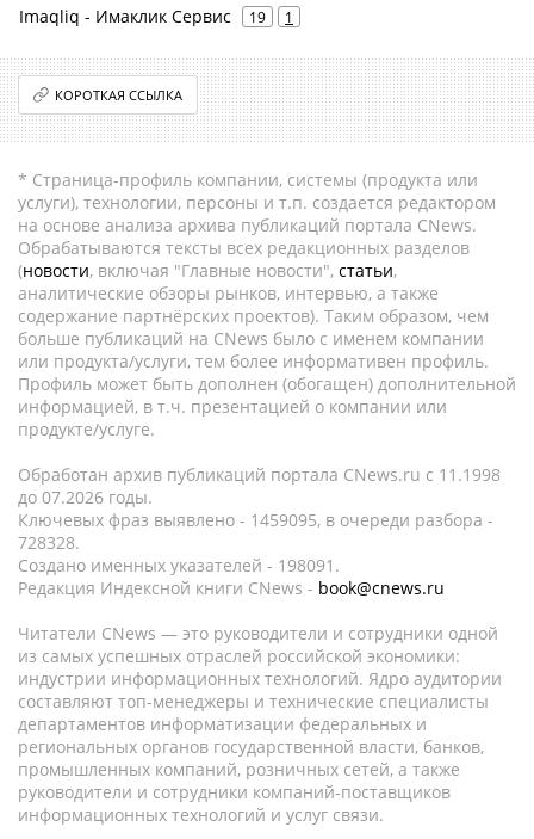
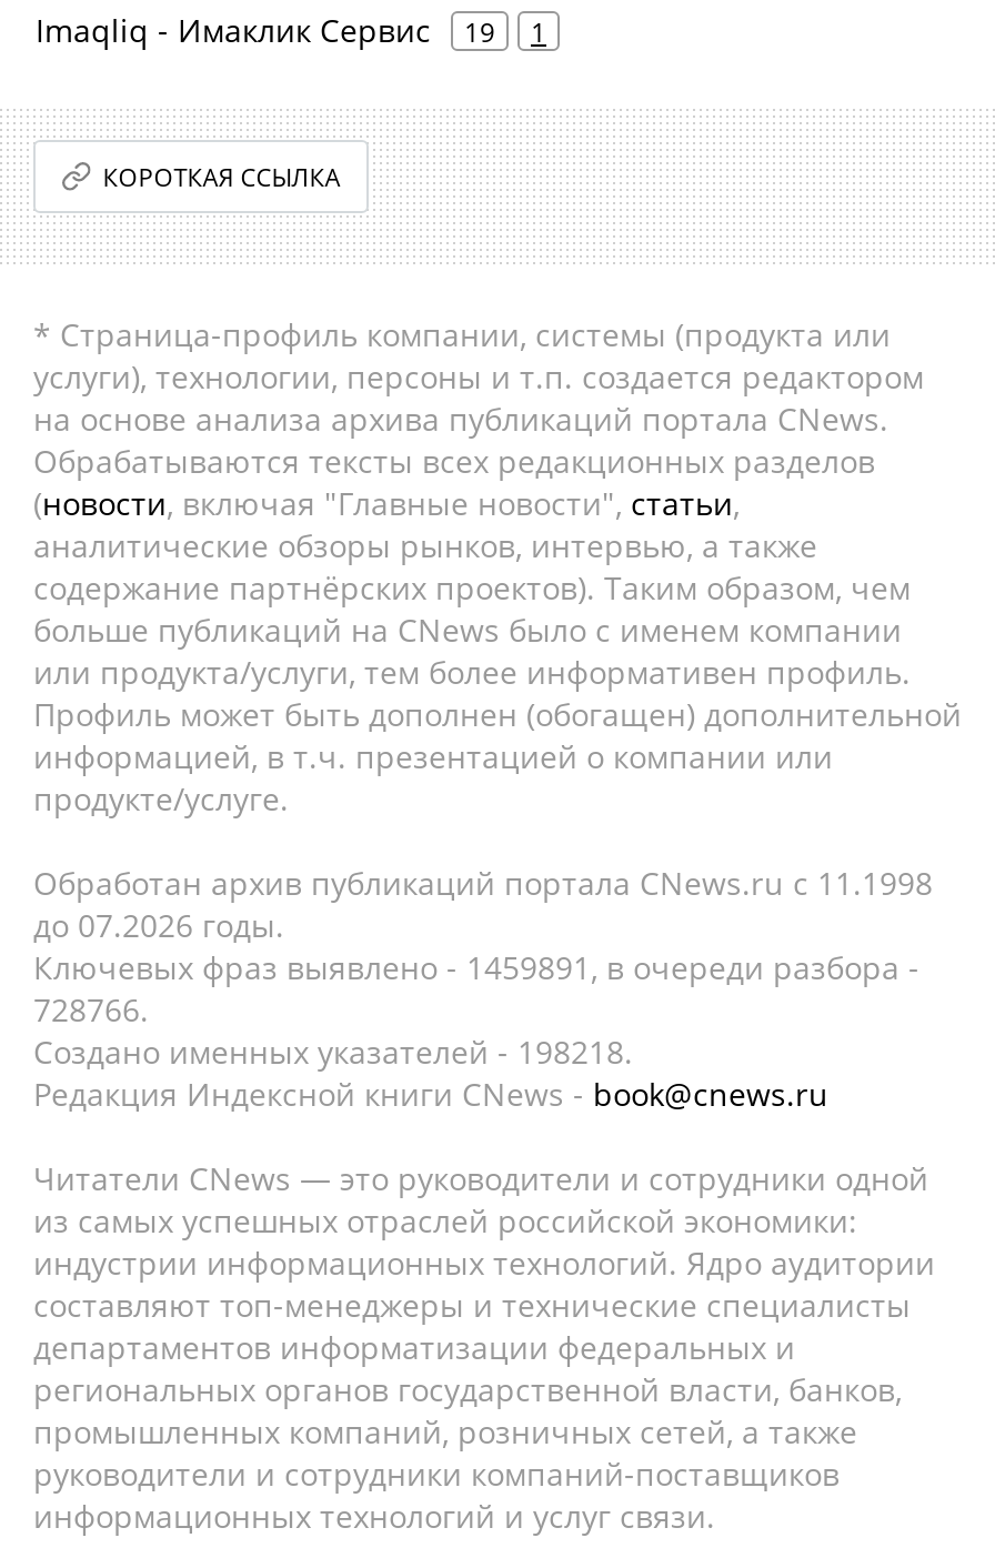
[18,508,493,531] Ключевых фраз выявлено - 1459095, в очереди разбора - -> [33,946,919,988] Ключевых фраз выявлено - 1459891, в очереди разбора -
[18,531,80,554] 728328. -> [33,988,149,1031] 728766.
[18,554,340,576] Создано именных указателей - 198091. -> [33,1031,633,1073] Создано именных указателей - 198218.

